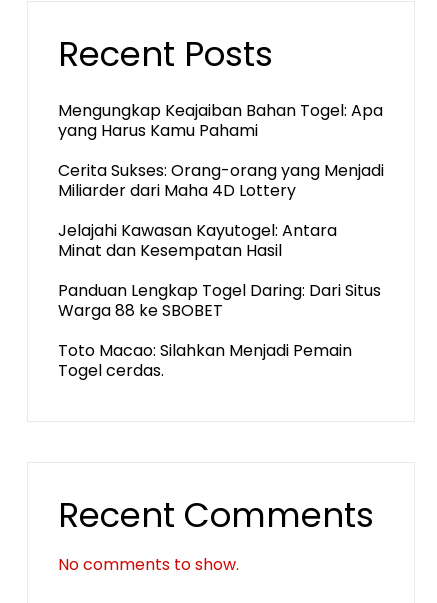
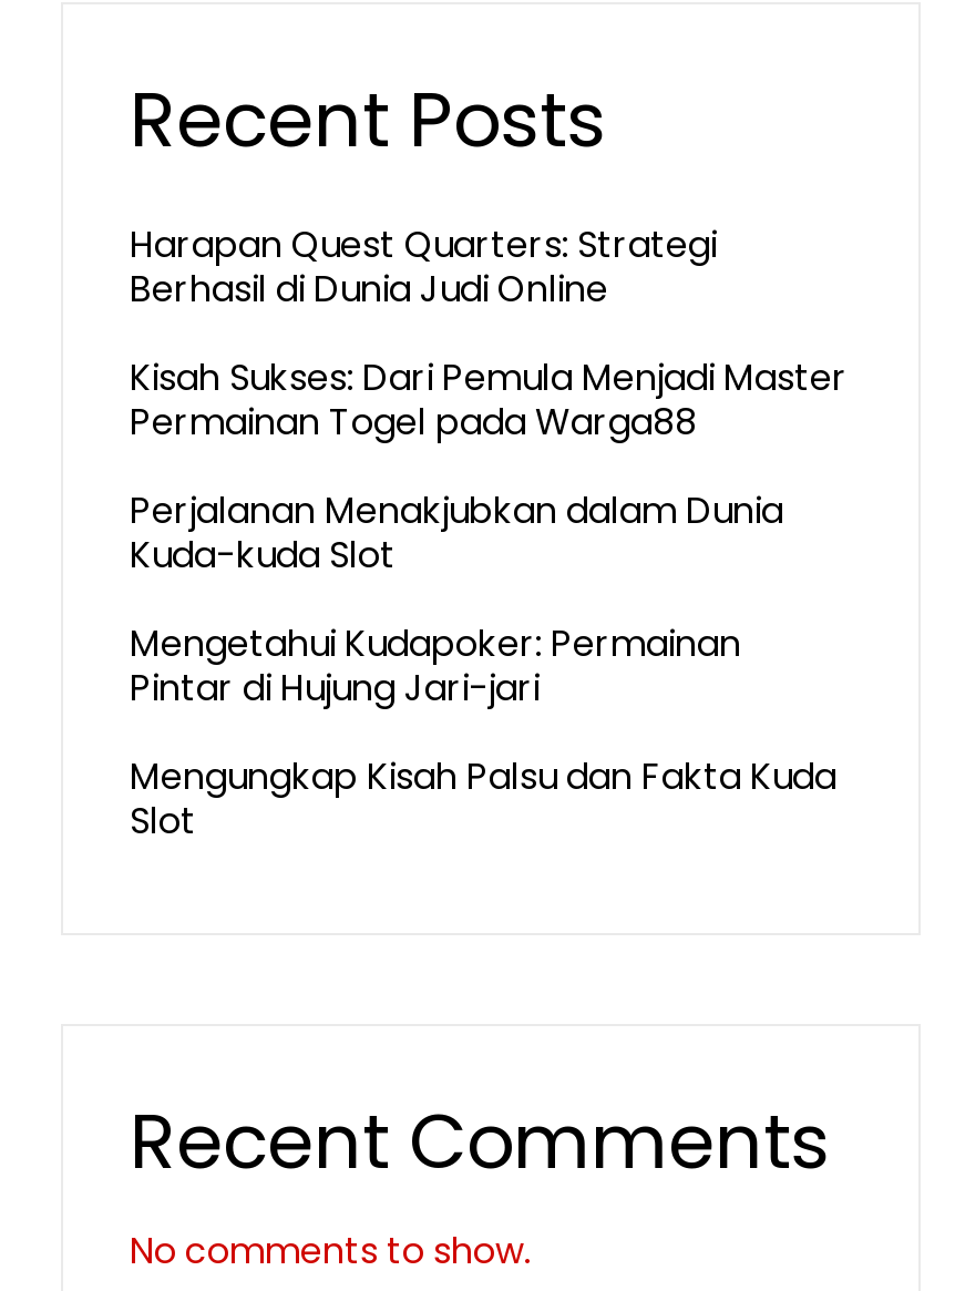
[58,99,383,142] Mengungkap Keajaiban Bahan Togel: Apa | yang Harus Kamu Pahami -> [130,219,717,315] Harapan Quest Quarters: Strategi | Berhasil di Dunia Judi Online
[58,159,384,202] Cerita Sukses: Orang-orang yang Menjadi | Miliarder dari Maha 4D Lottery -> [130,352,848,448] Kisah Sukses: Dari Pemula Menjadi Master | Permainan Togel pada Warga88
[58,219,337,262] Jelajahi Kawasan Kayutogel: Antara | Minat dan Kesempatan Hasil -> [130,485,783,581] Perjalanan Menakjubkan dalam Dunia | Kuda-kuda Slot
[58,279,381,322] Panduan Lengkap Togel Daring: Dari Situs | Warga 88 ke SBOBET -> [130,618,741,714] Mengetahui Kudapoker: Permainan | Pintar di Hujung Jari-jari
[58,339,352,382] Toto Macao: Silahkan Menjadi Pemain | Togel cerdas. -> [130,751,836,847] Mengungkap Kisah Palsu dan Fakta Kuda | Slot

